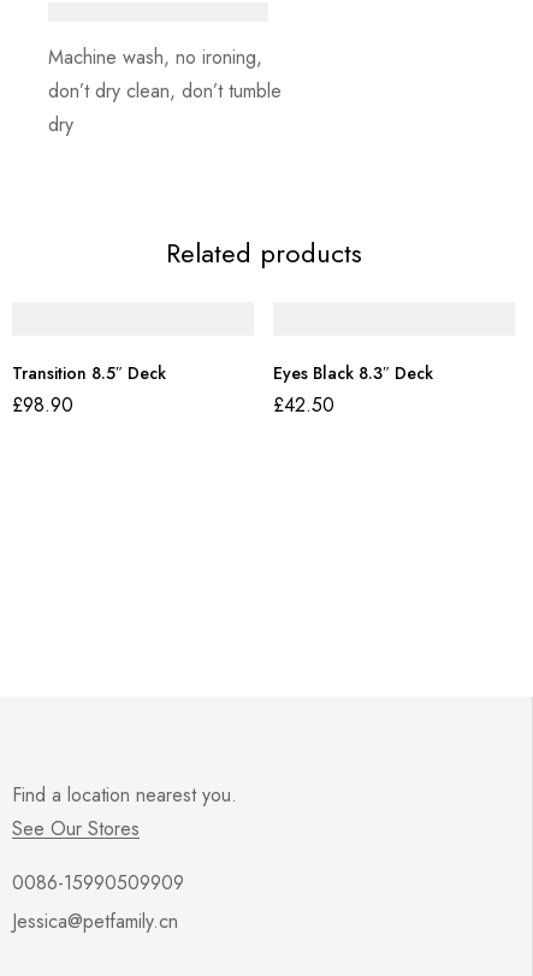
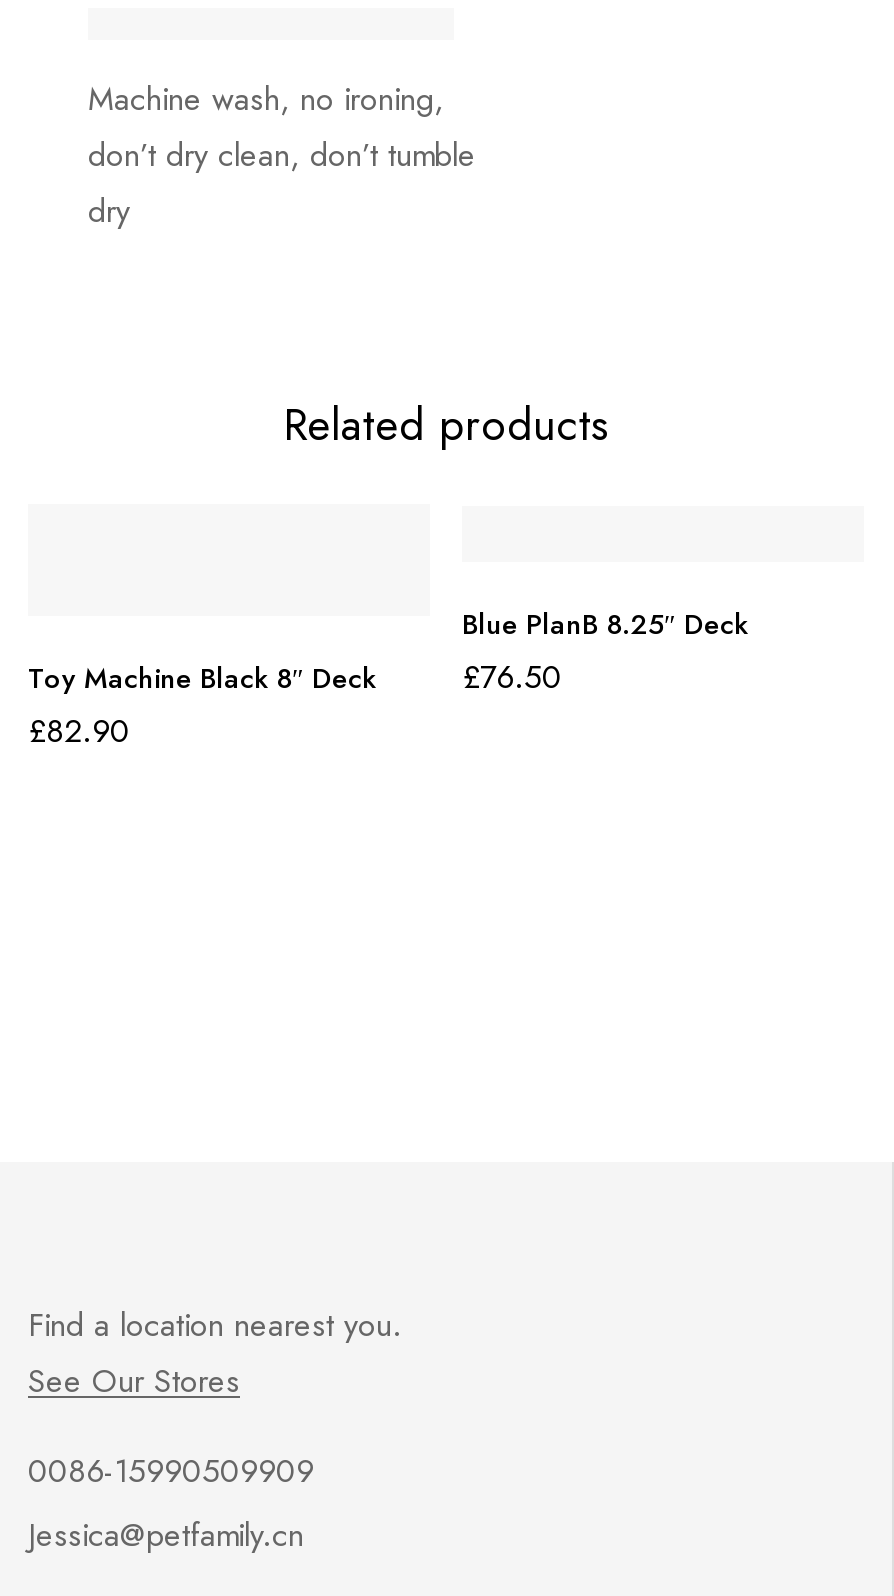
[12,361,166,419] Transition 8.5″ Deck | £98.90 -> [28,658,376,754] Toy Machine Black 8″ Deck | £82.90
[273,361,433,419] Eyes Black 8.3″ Deck | £42.50 -> [462,604,748,700] Blue PlanB 8.25″ Deck | £76.50

